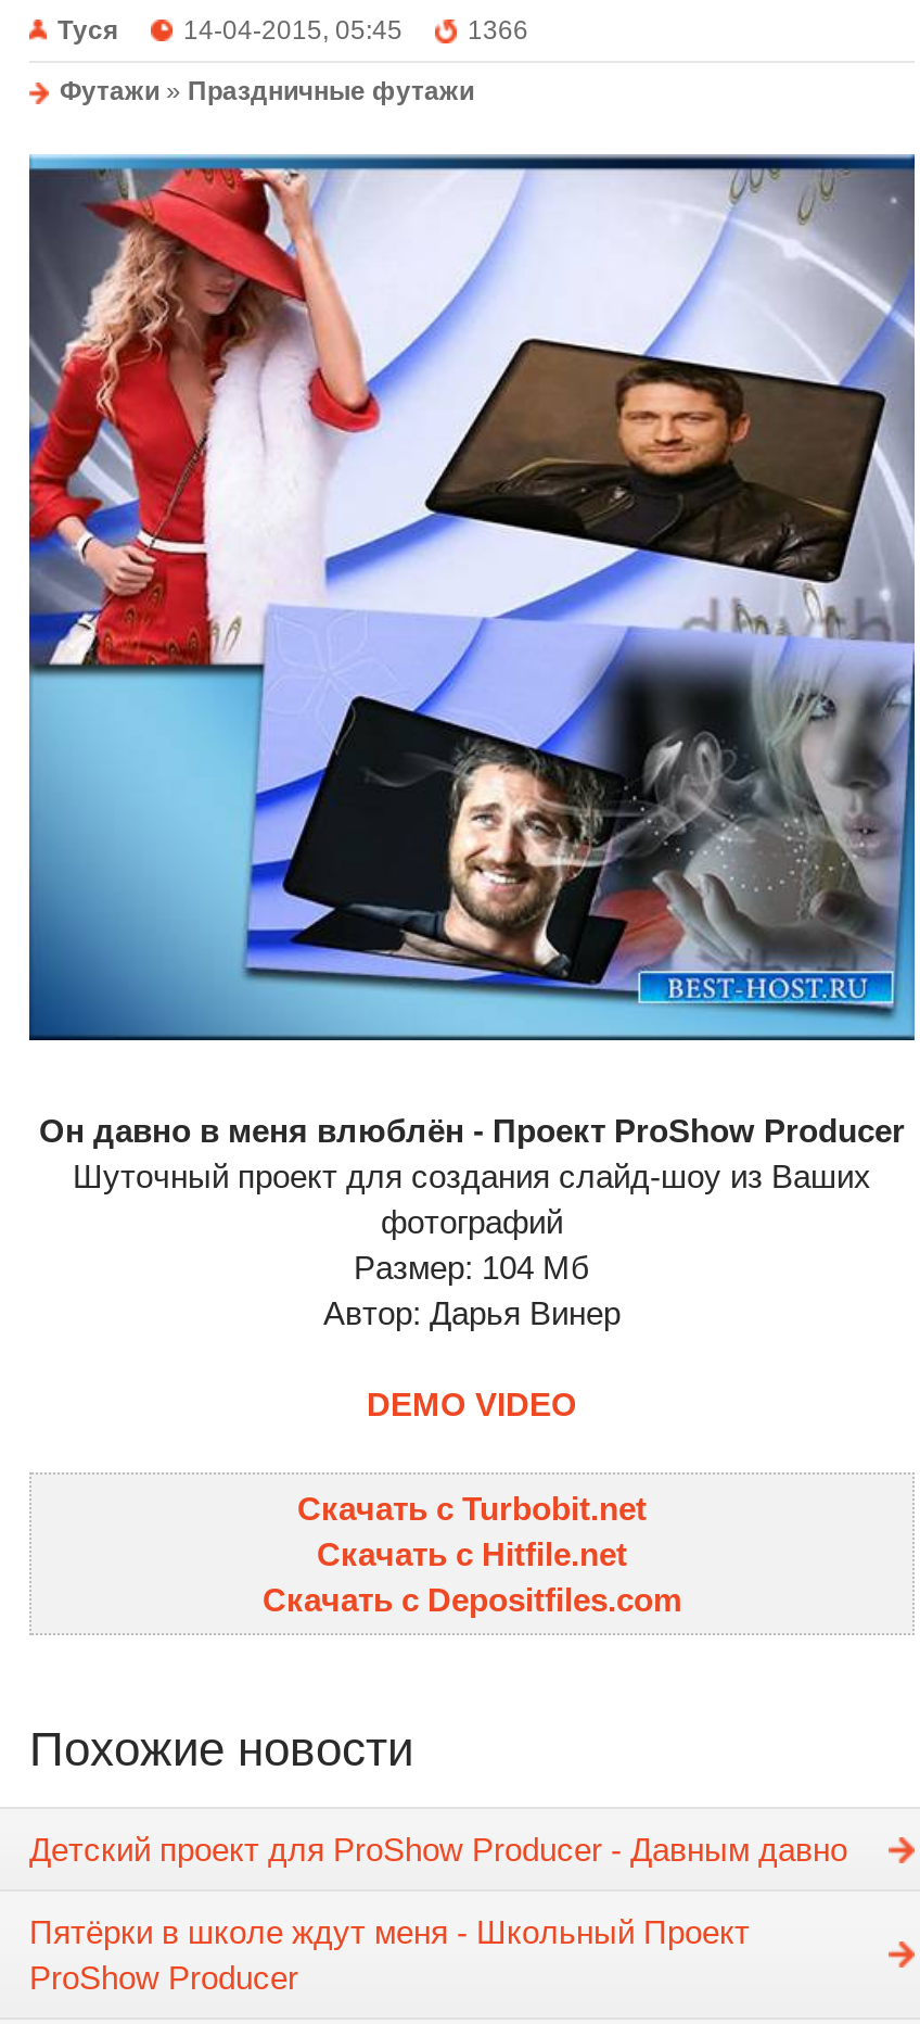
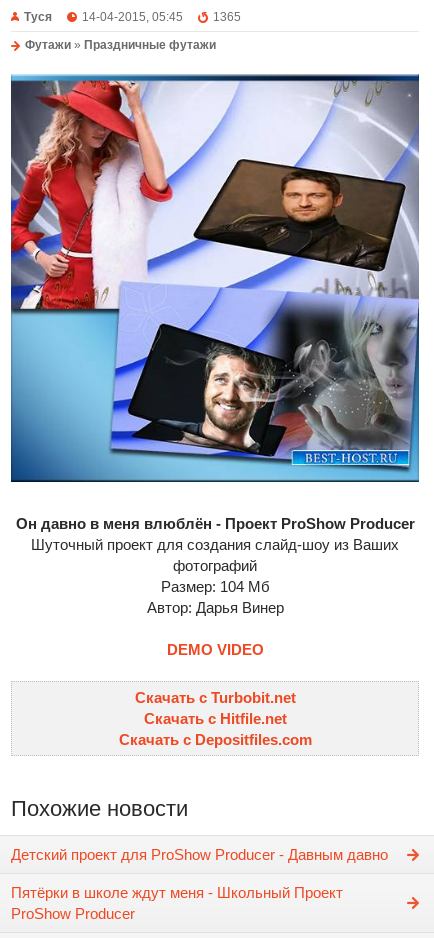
[468,15,528,46] 1366 -> [213,10,241,24] 1365

